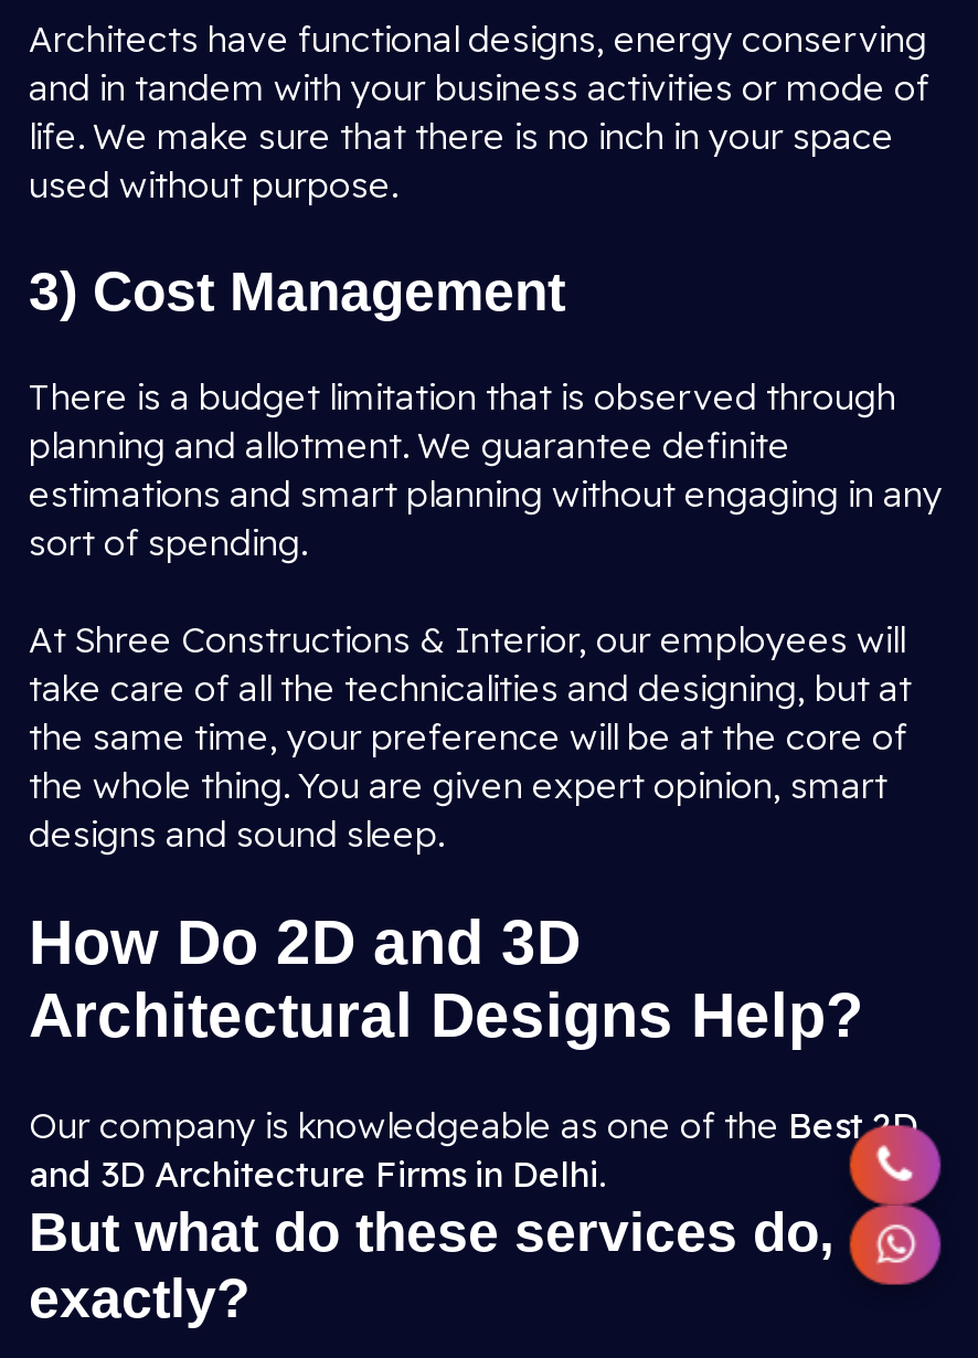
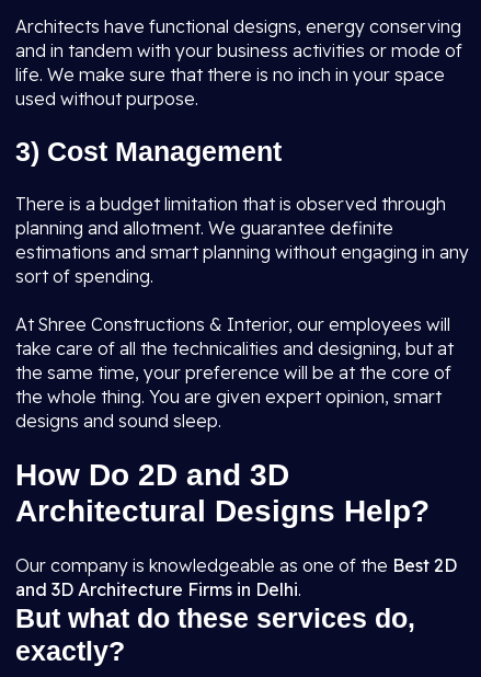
[848,1134,943,1286] [image] -> none

